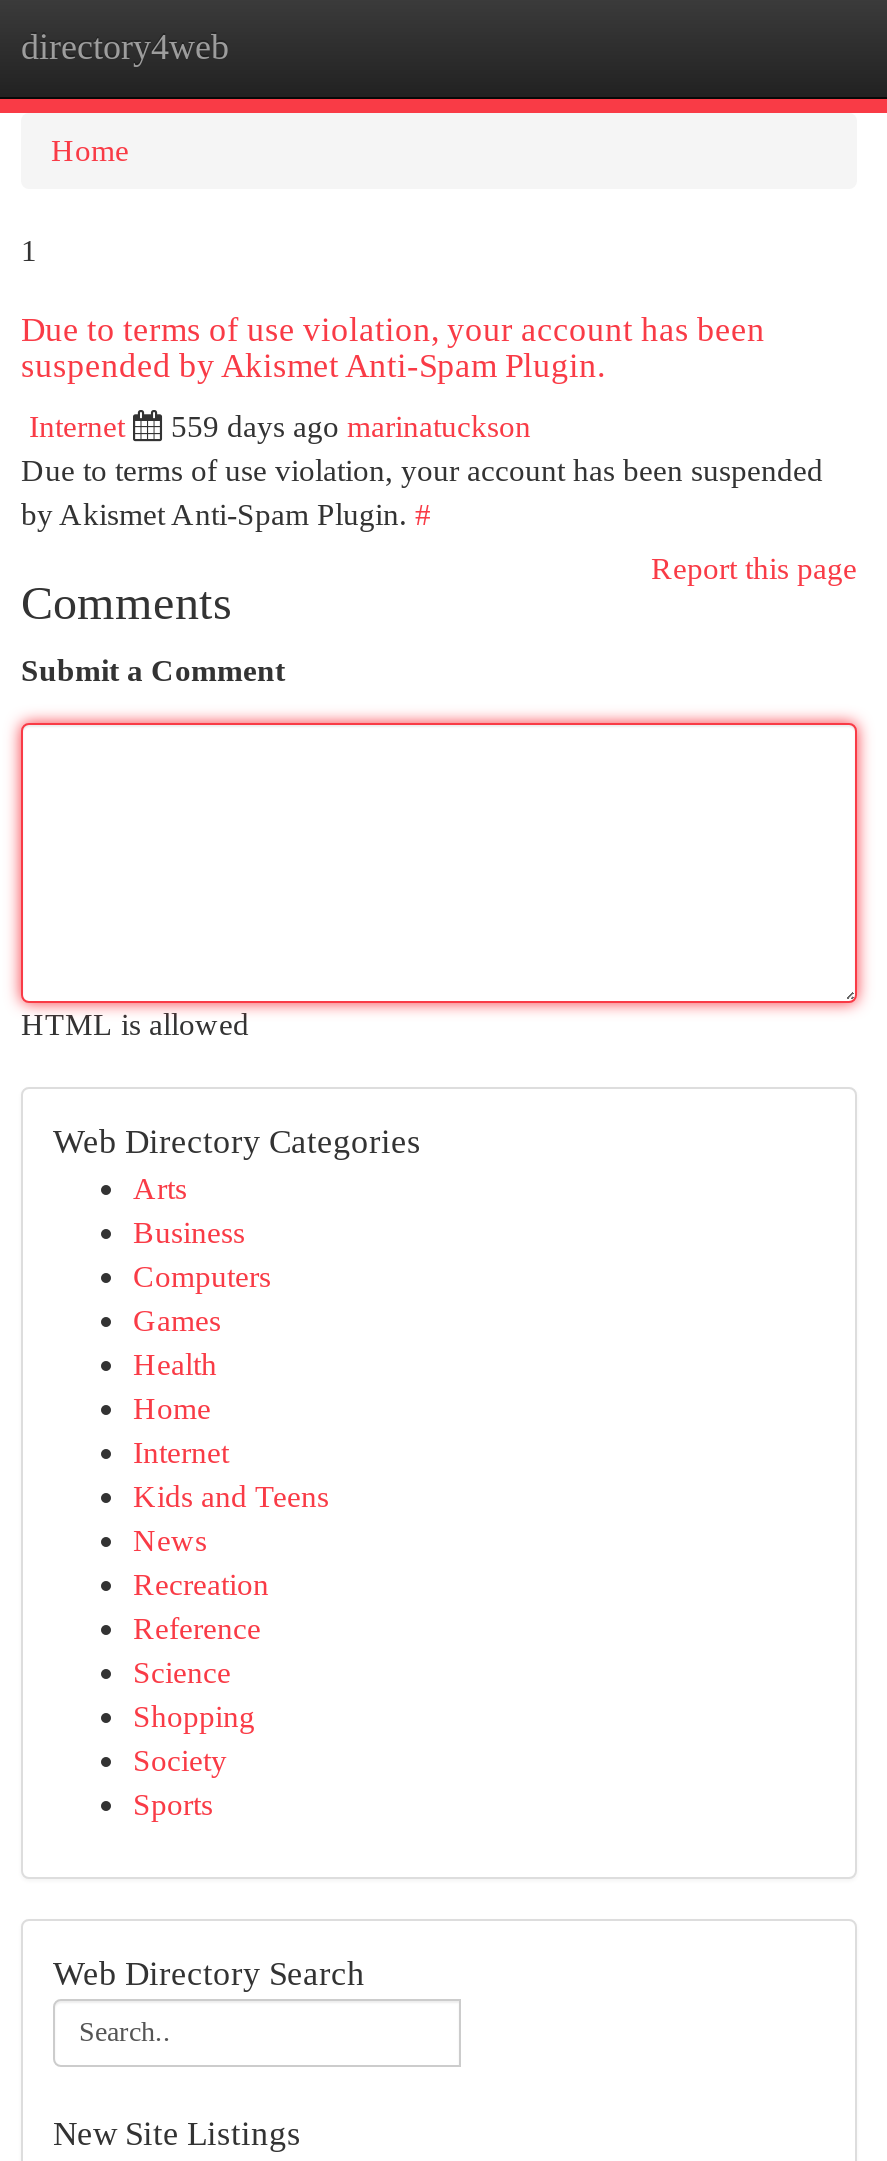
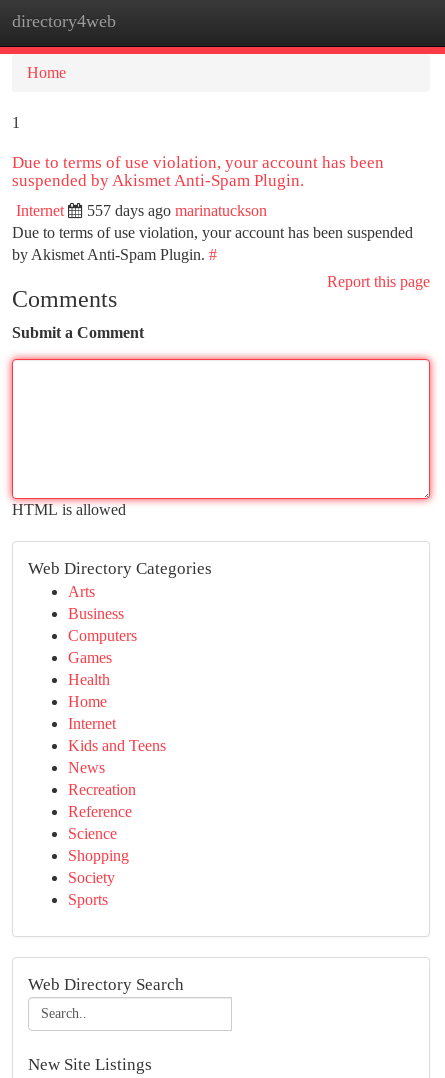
[171,409,531,443] 559 days ago marinatuckson -> [87,202,267,219] 557 days ago marinatuckson

